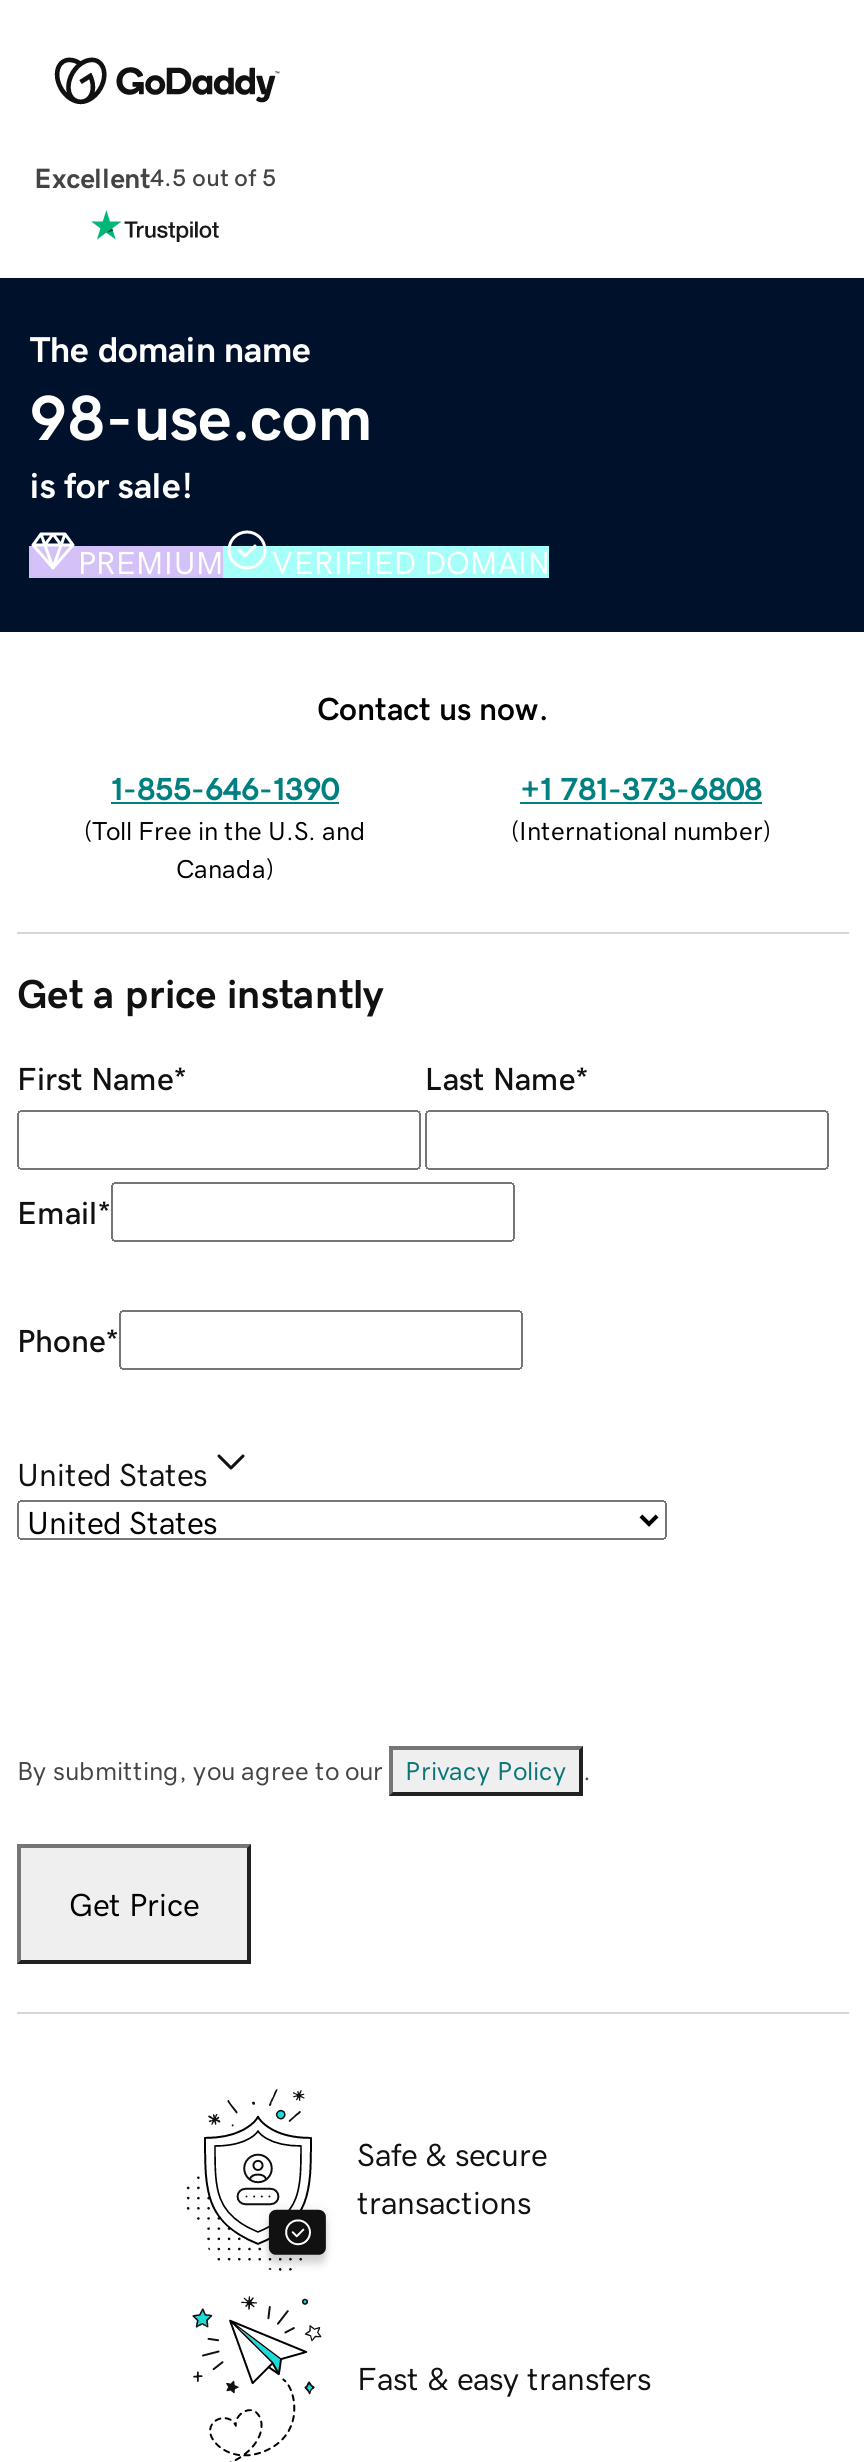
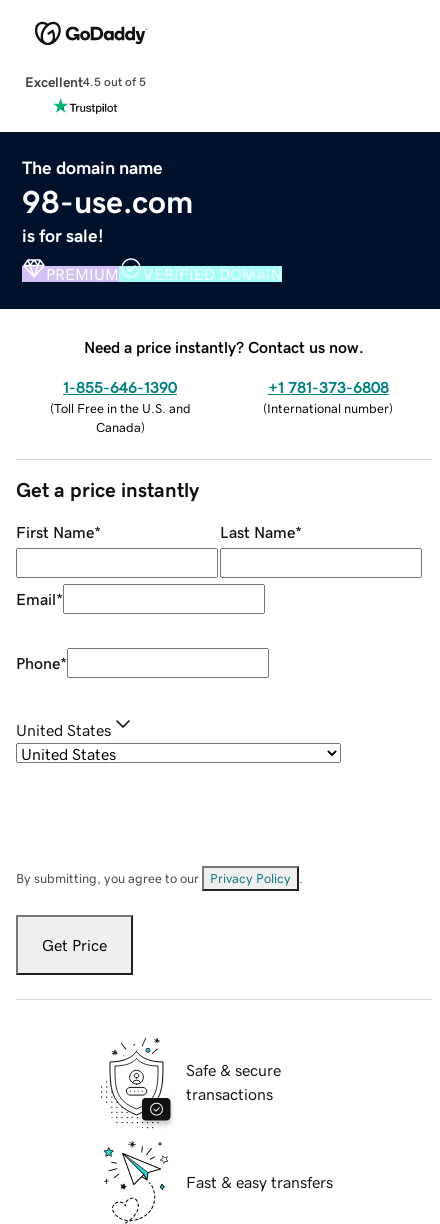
[317,691,549,723] Contact us now. -> [84,339,364,355] Need a price instantly? Contact us now.

